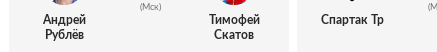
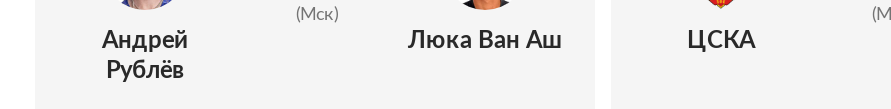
[208,14,259,41] Тимофей | Скатов -> [408,28,562,52] Люка Ван Аш
[320,14,383,26] Спартак Тр -> [687,28,755,52] ЦСКА

